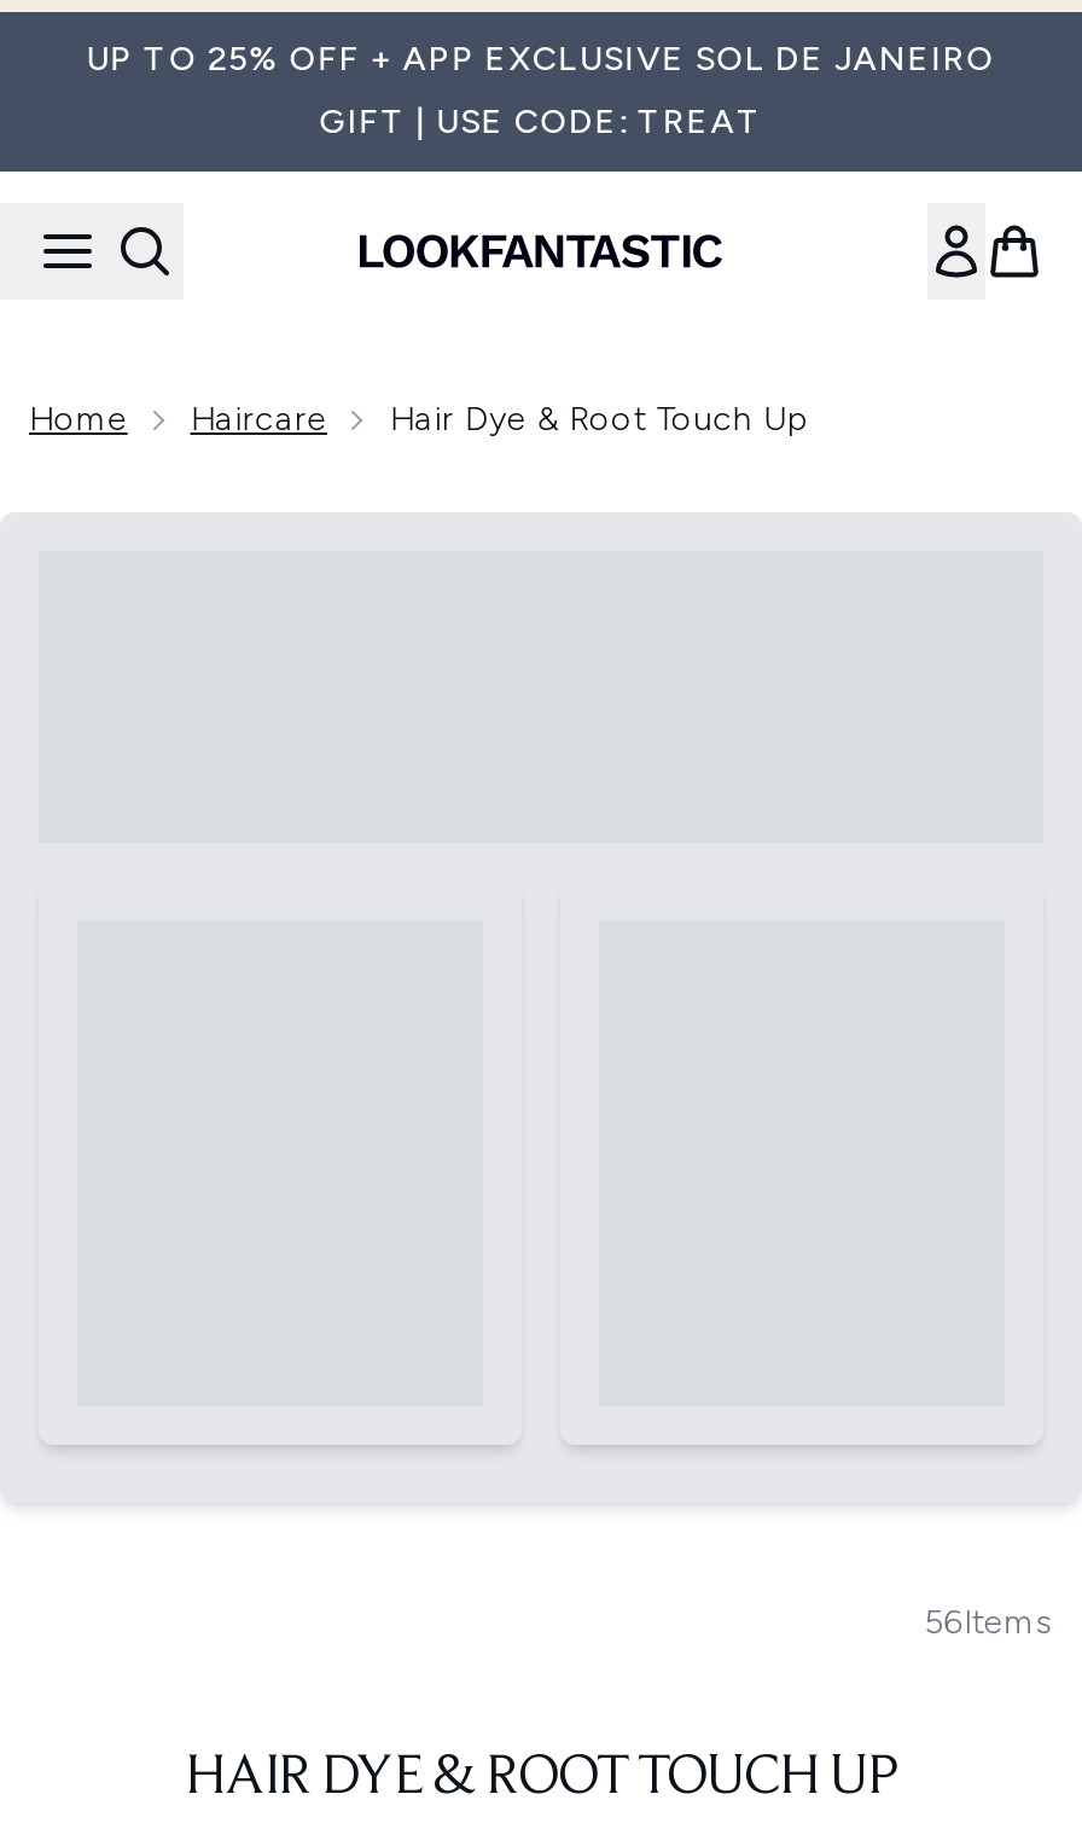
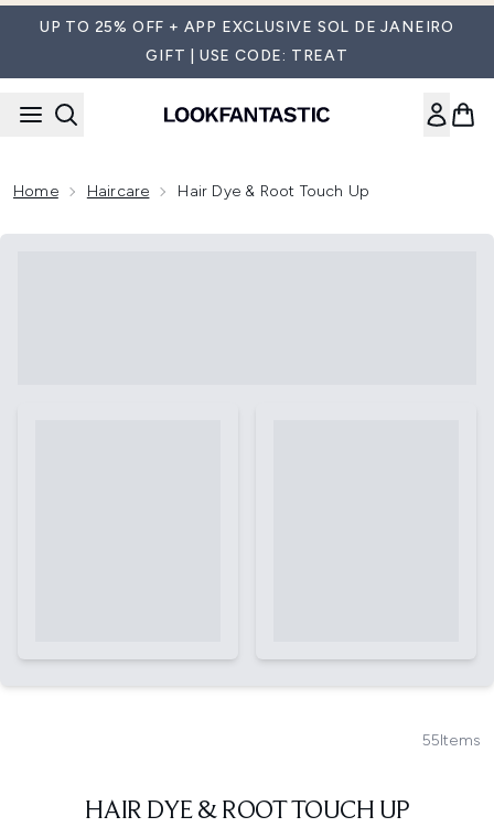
[924,1602,1053,1643] 56Items -> [422,731,481,750] 55Items

